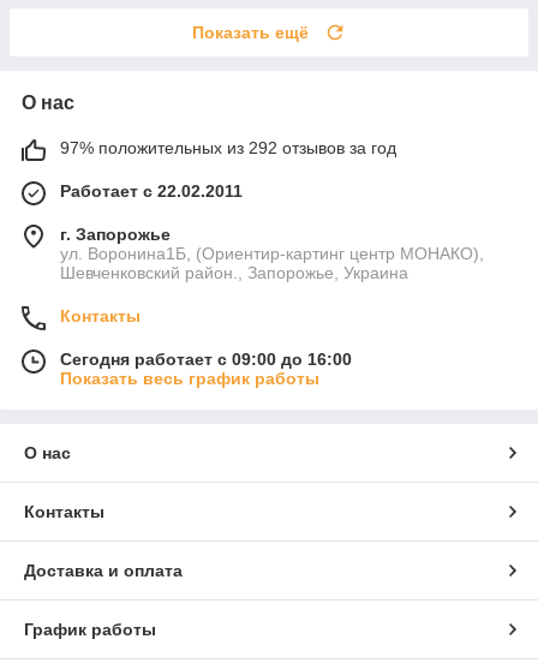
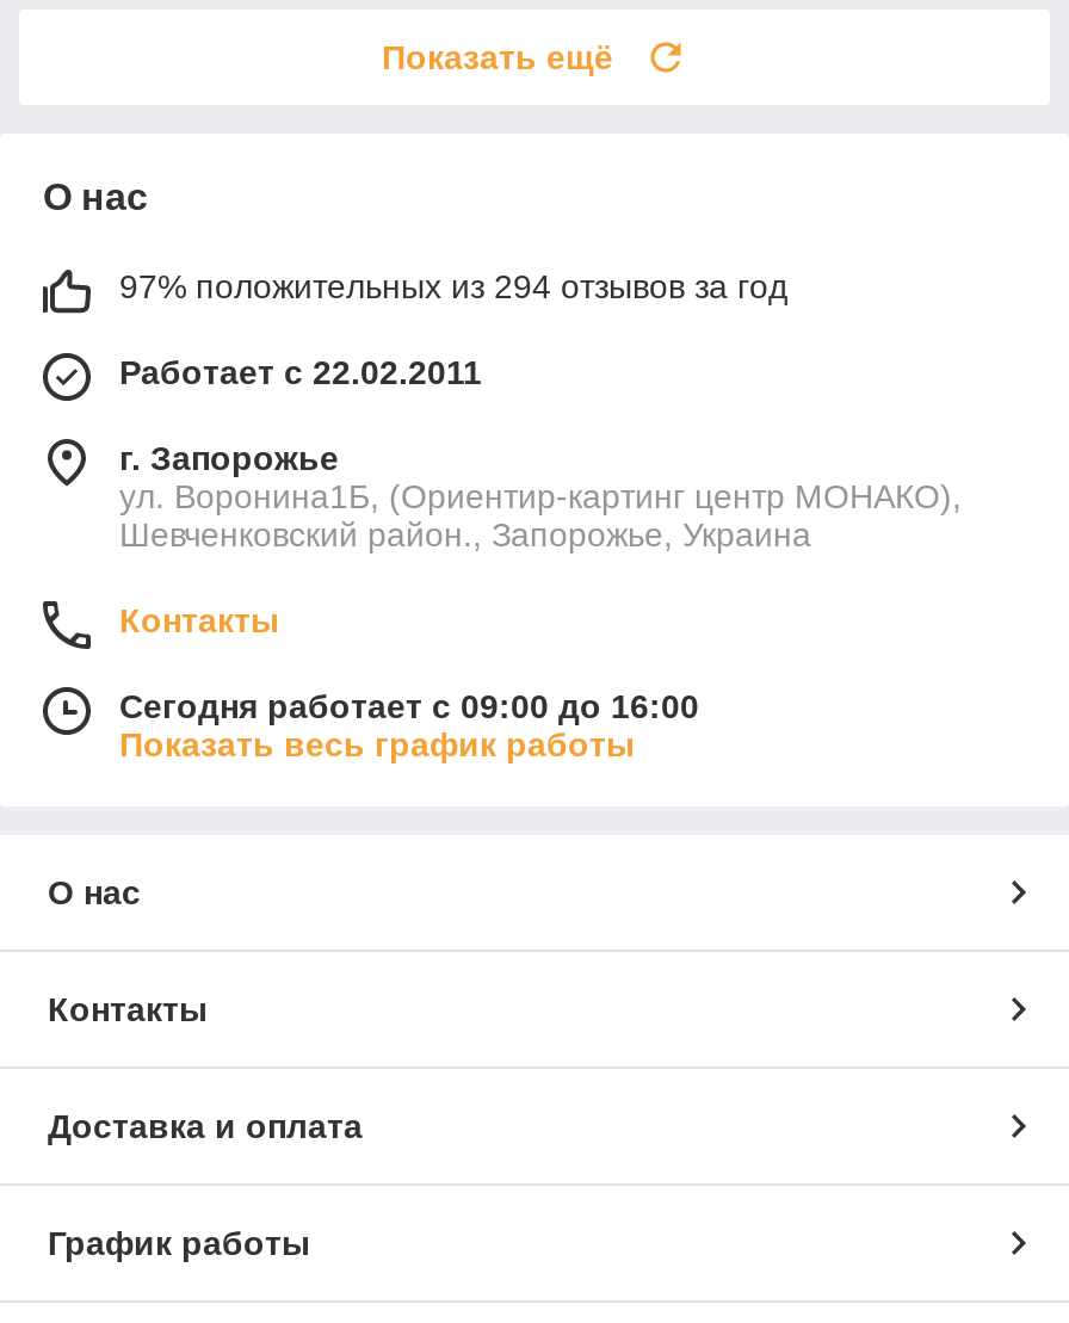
[60,138,396,157] 97% положительных из 292 отзывов за год -> [119,267,787,305] 97% положительных из 294 отзывов за год

